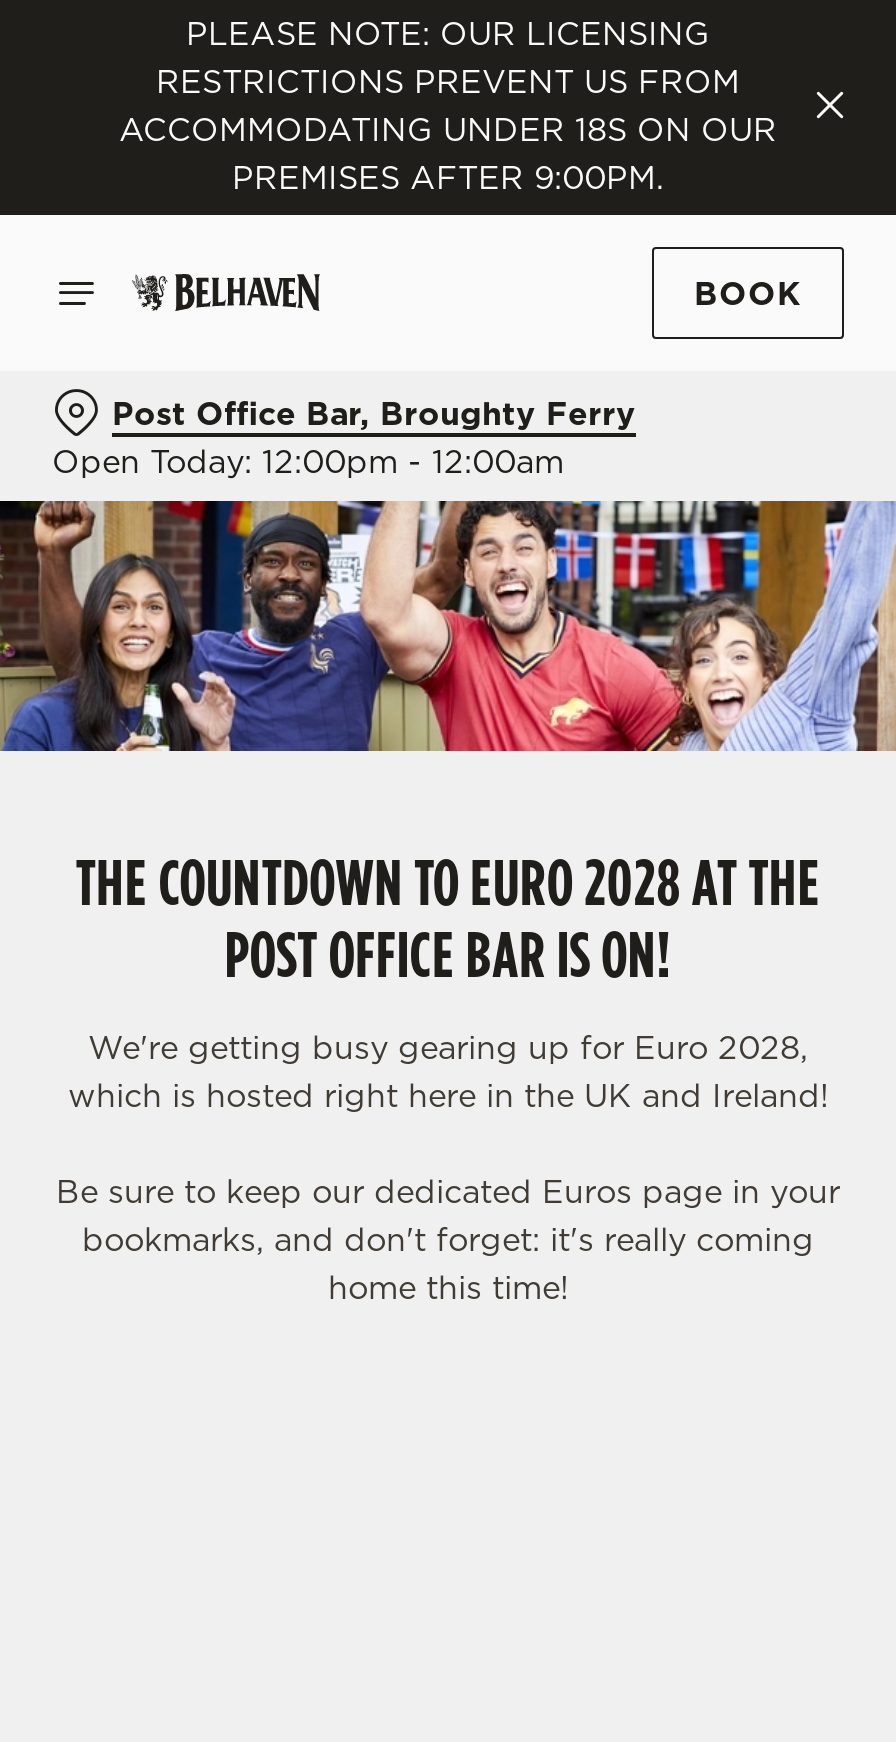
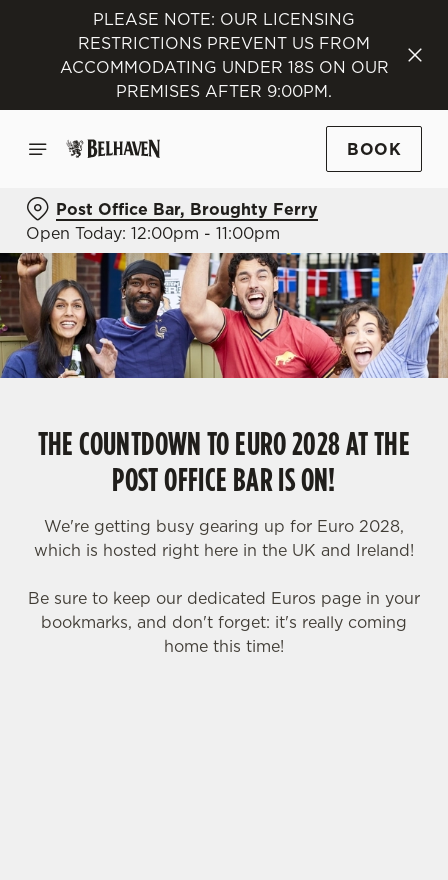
[52,439,564,483] Open Today: 12:00pm - 12:00am -> [26,222,280,244] Open Today: 12:00pm - 11:00pm

